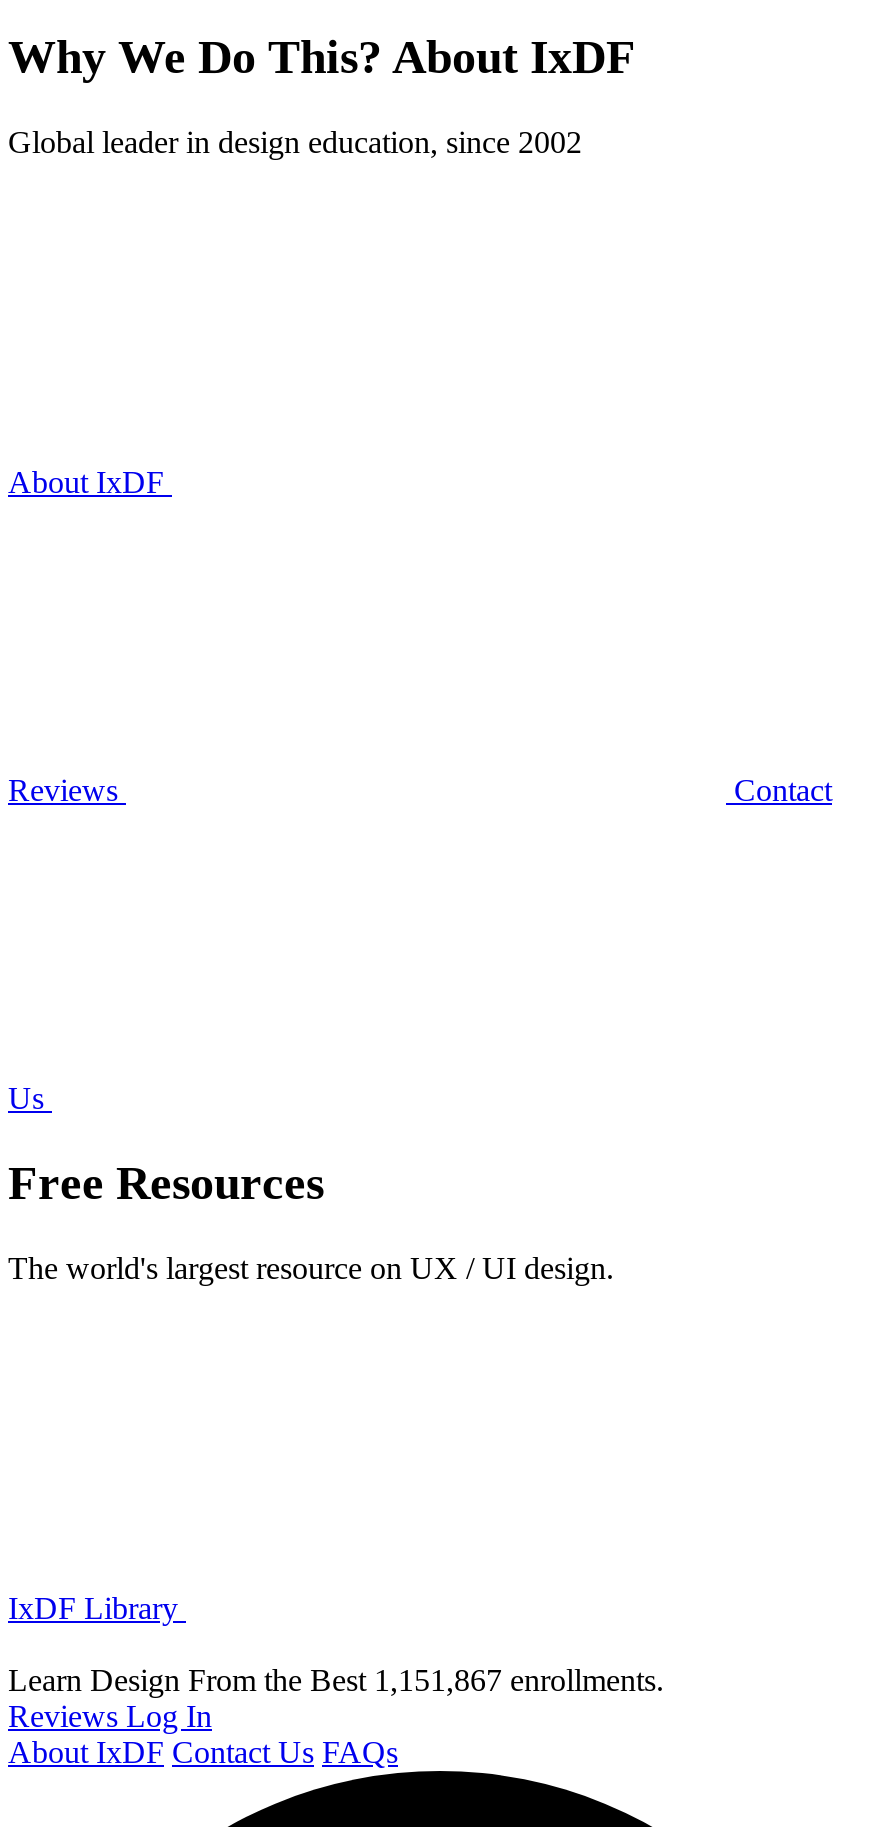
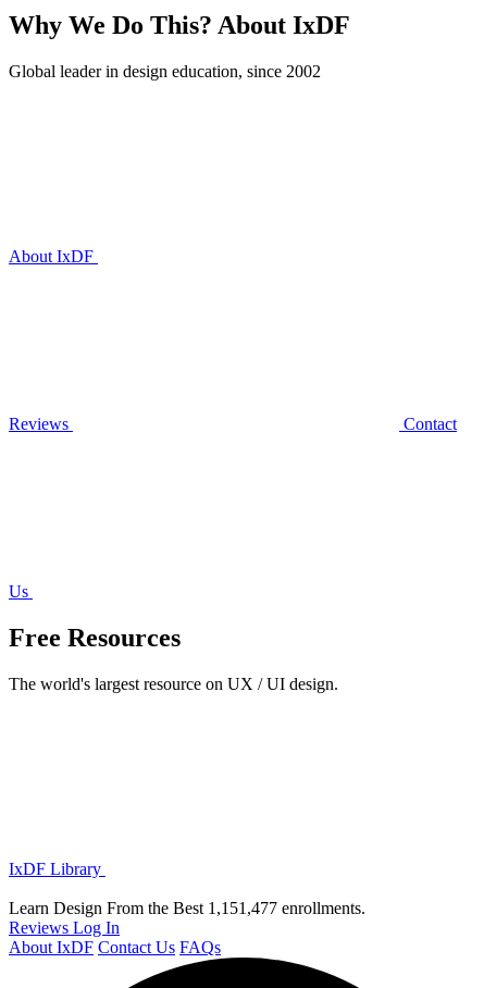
[8,1662,664,1696] Learn Design From the Best 1,151,867 enrollments. -> [9,898,365,917] Learn Design From the Best 1,151,477 enrollments.

